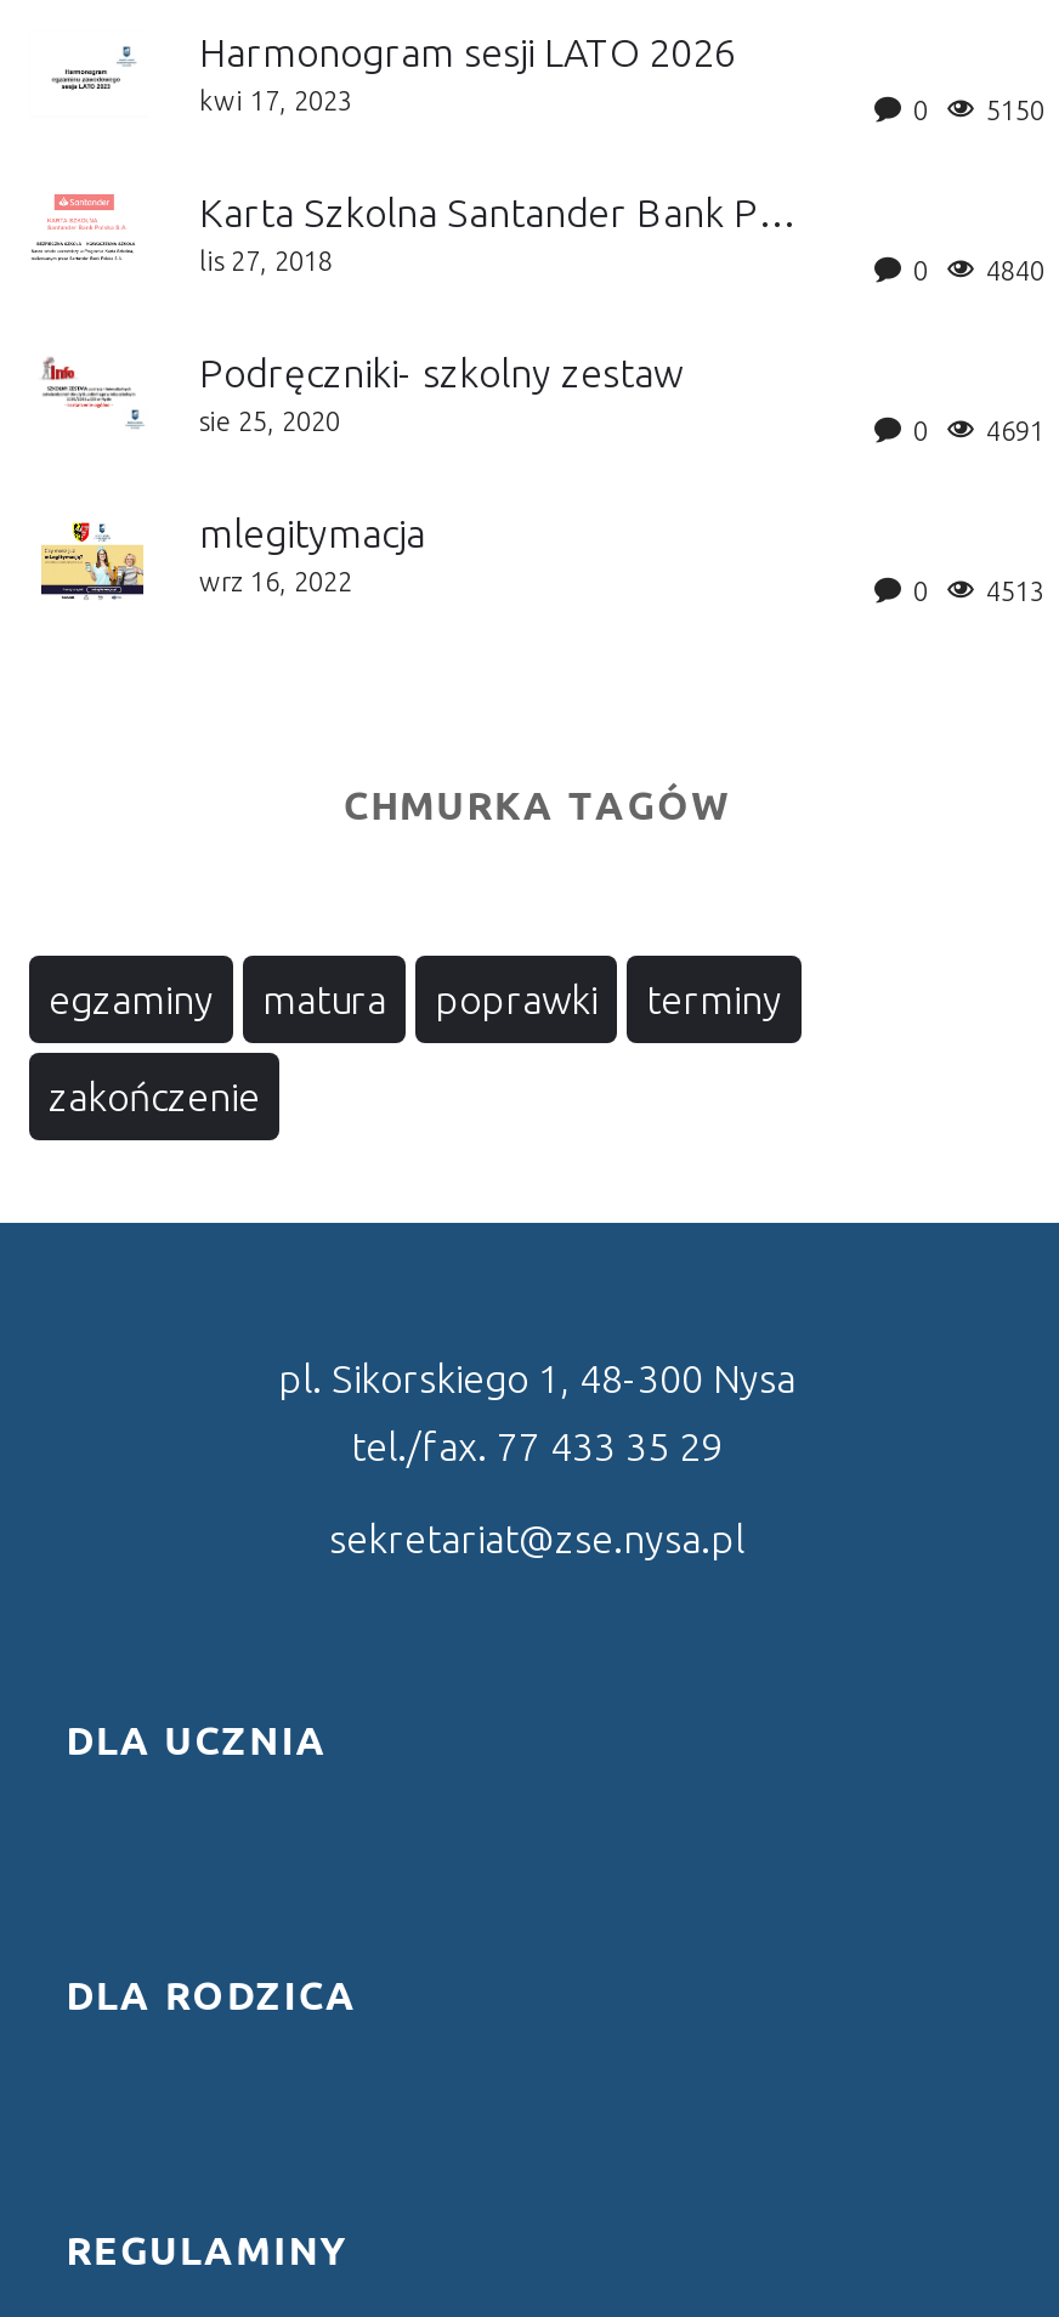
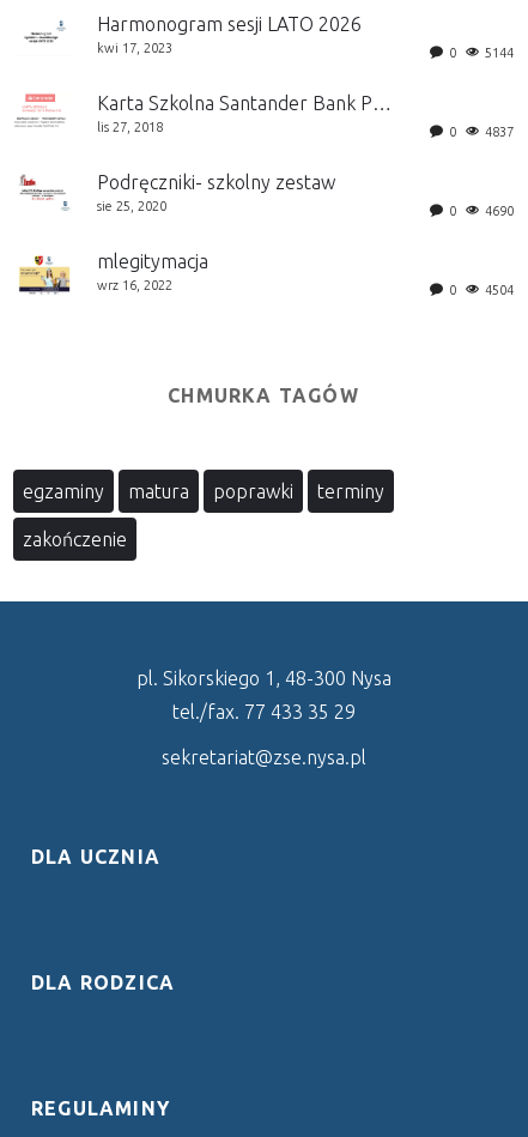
[906,96,1044,125] 0 5150 -> [445,46,514,60] 0 5144
[906,256,1044,285] 0 4840 -> [445,125,514,139] 0 4837
[906,417,1044,446] 0 4691 -> [445,204,514,218] 0 4690
[906,577,1044,606] 0 4513 -> [445,283,514,297] 0 4504

